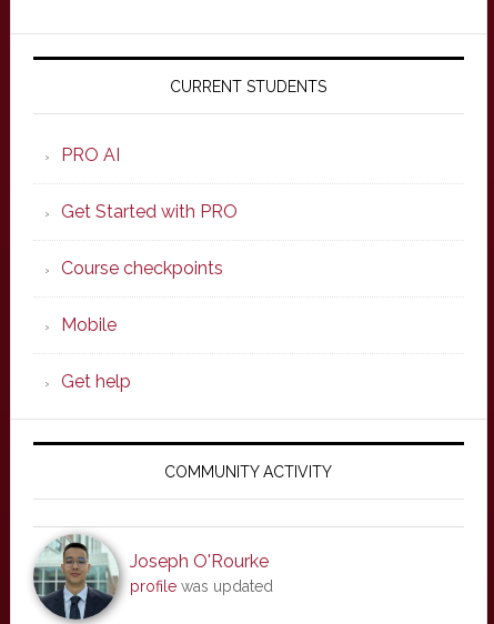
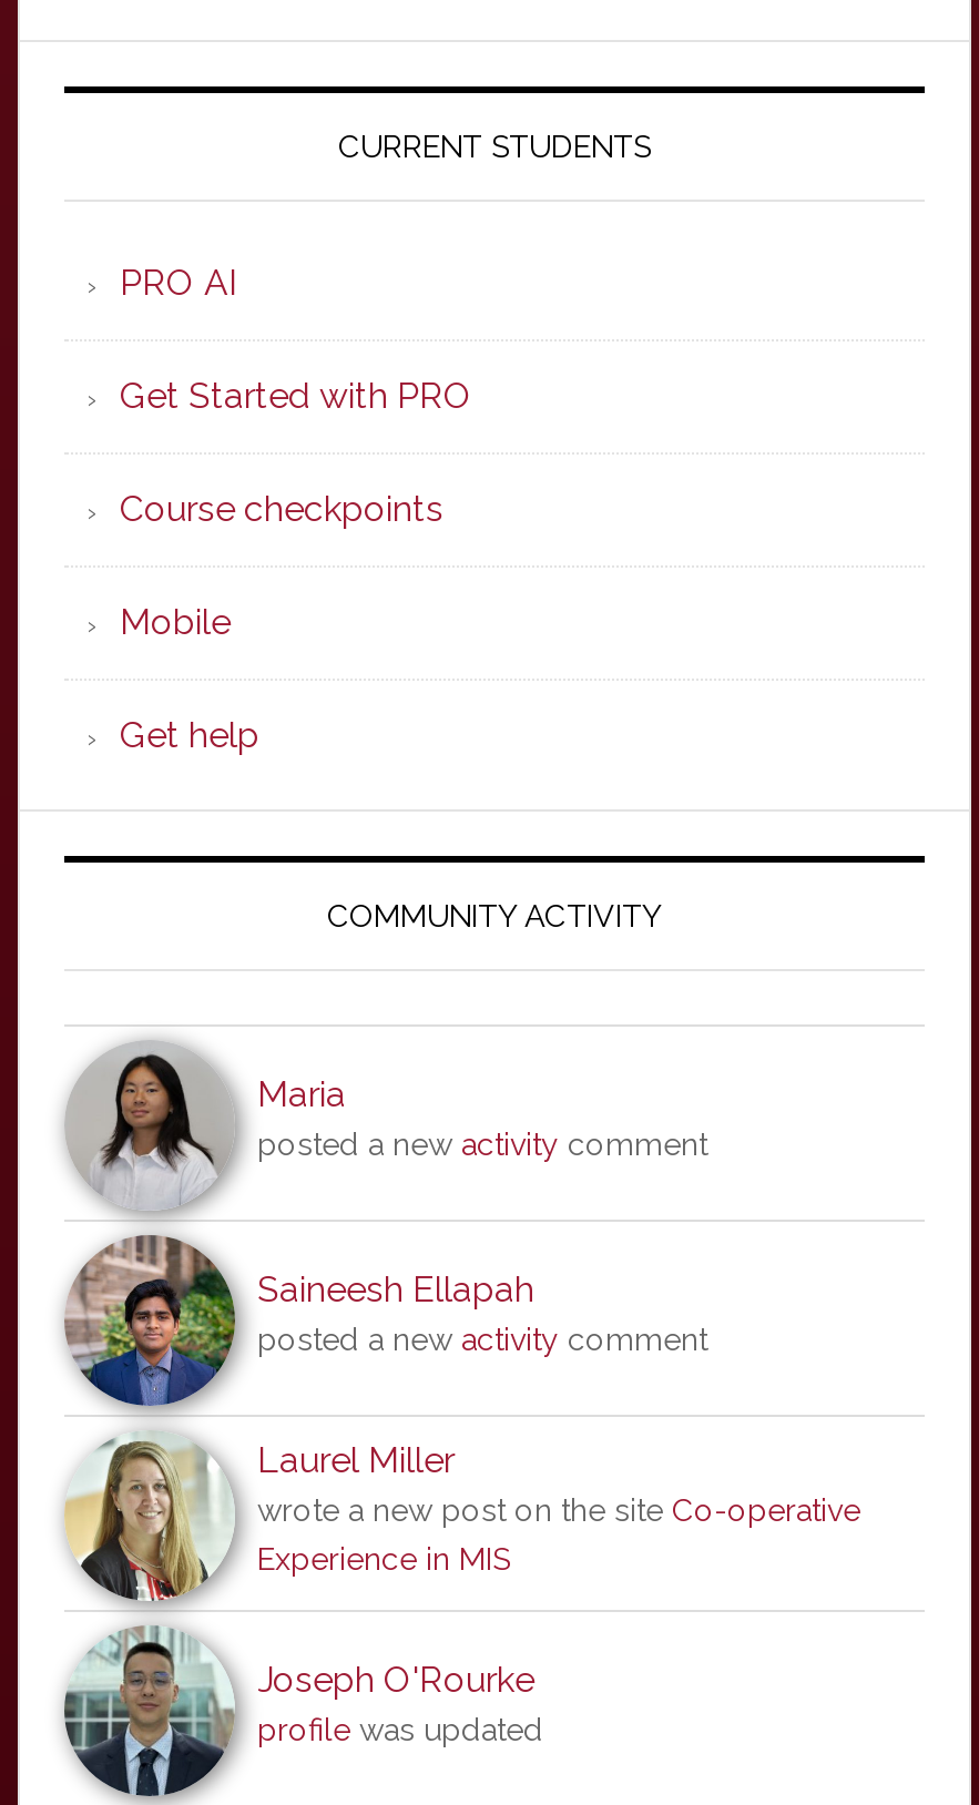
none -> [60,1235,860,1577] [image] | Saineesh Ellapah | posted a new activity comment | Laurel Miller | wrote a new post on the site Co-operative | Experience in MIS
none -> [60,1437,226,1603] [image]
none -> [67,1044,707,1211] [image] | Maria | posted a new activity comment

